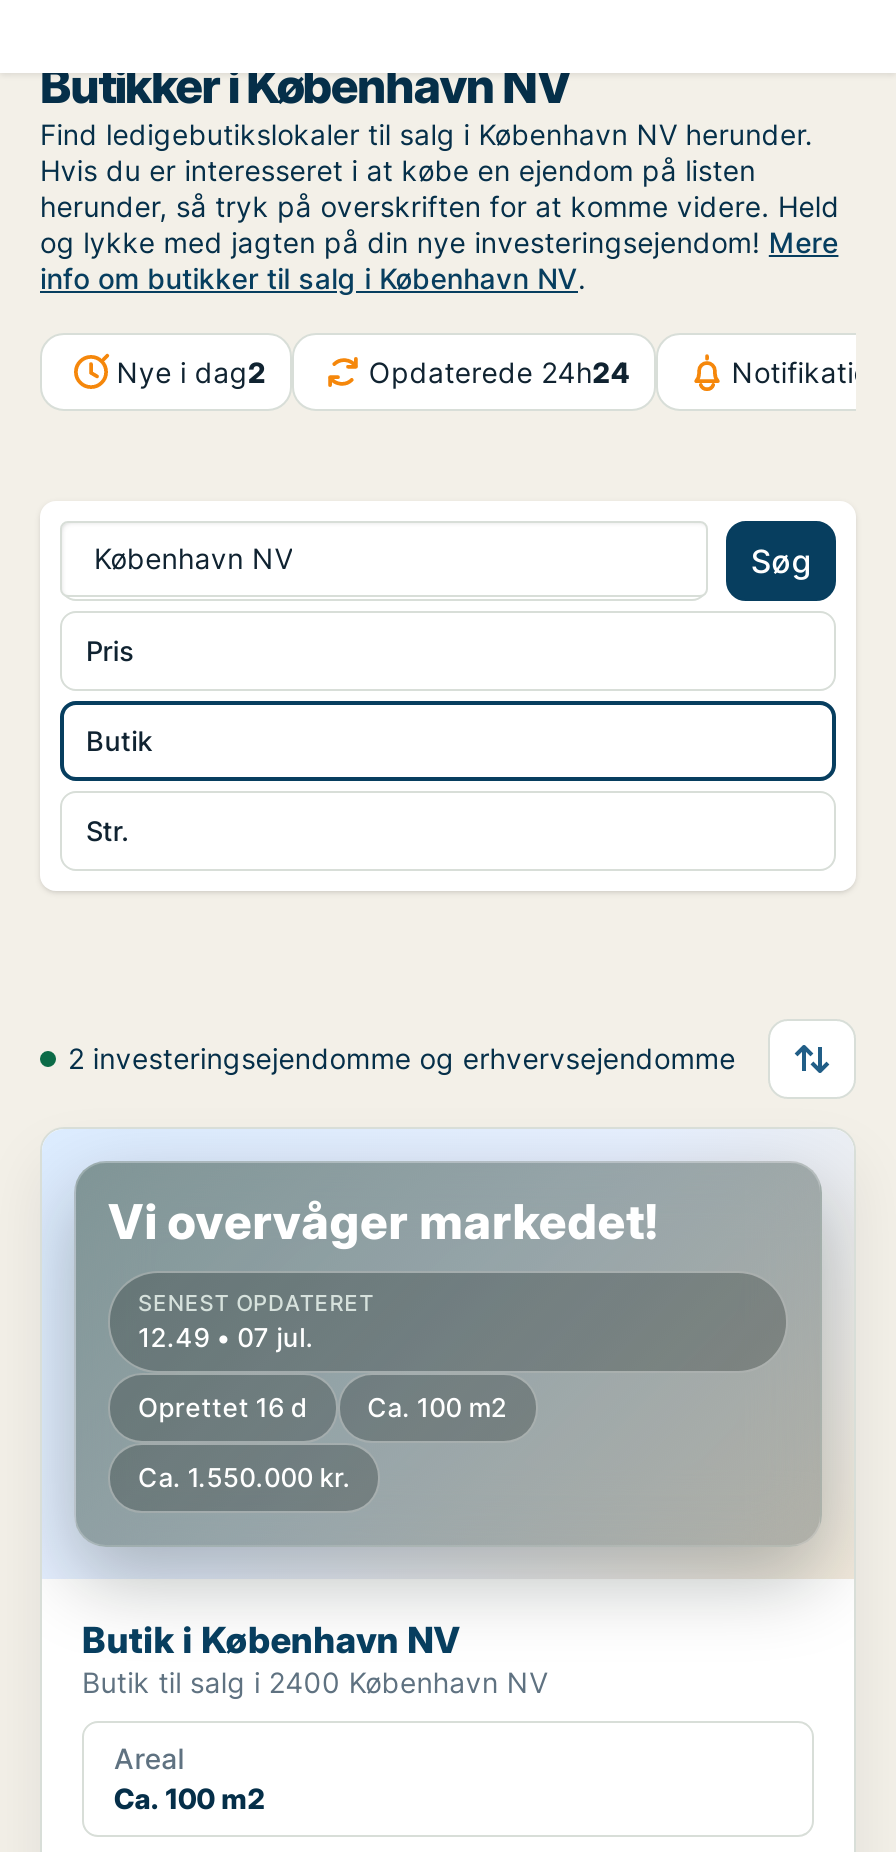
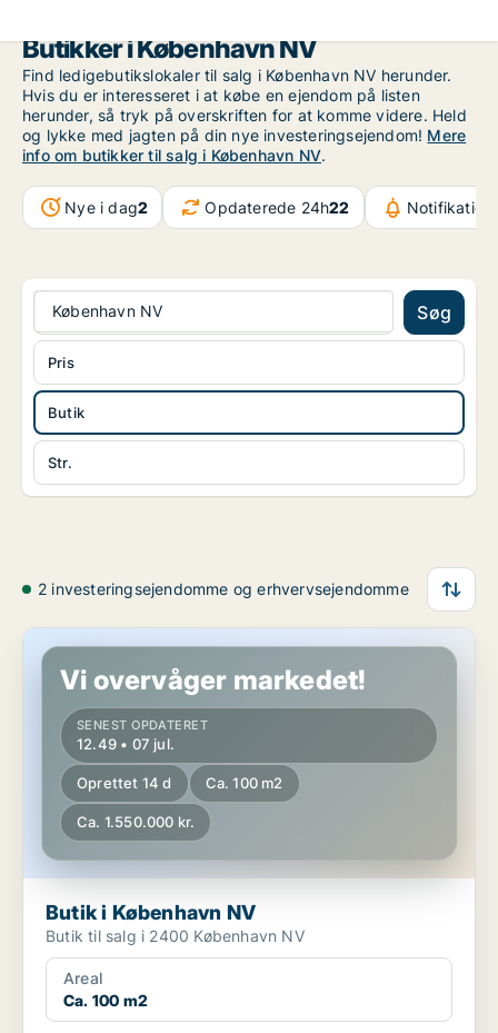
[369,354,629,388] Opdaterede 24h24 -> [205,197,350,216] Opdaterede 24h22
[138,1391,507,1423] Oprettet 16 d Ca. 100 m2 -> [77,774,283,792] Oprettet 14 d Ca. 100 m2

